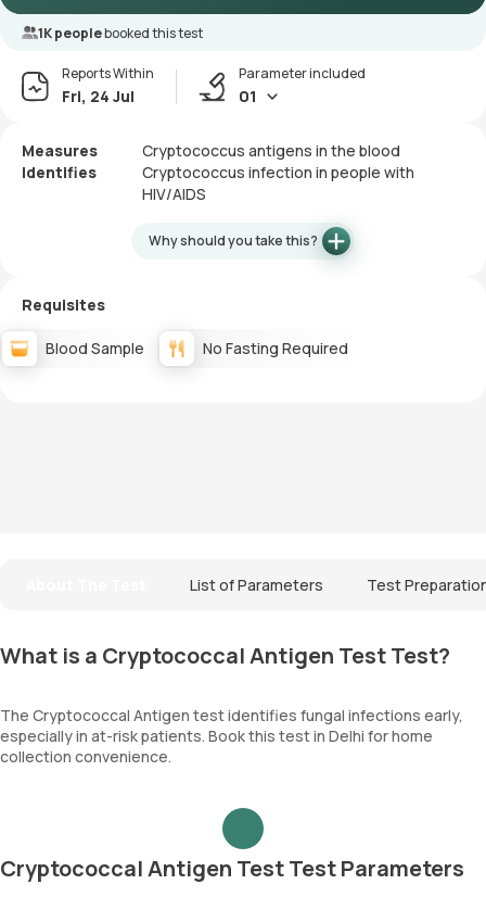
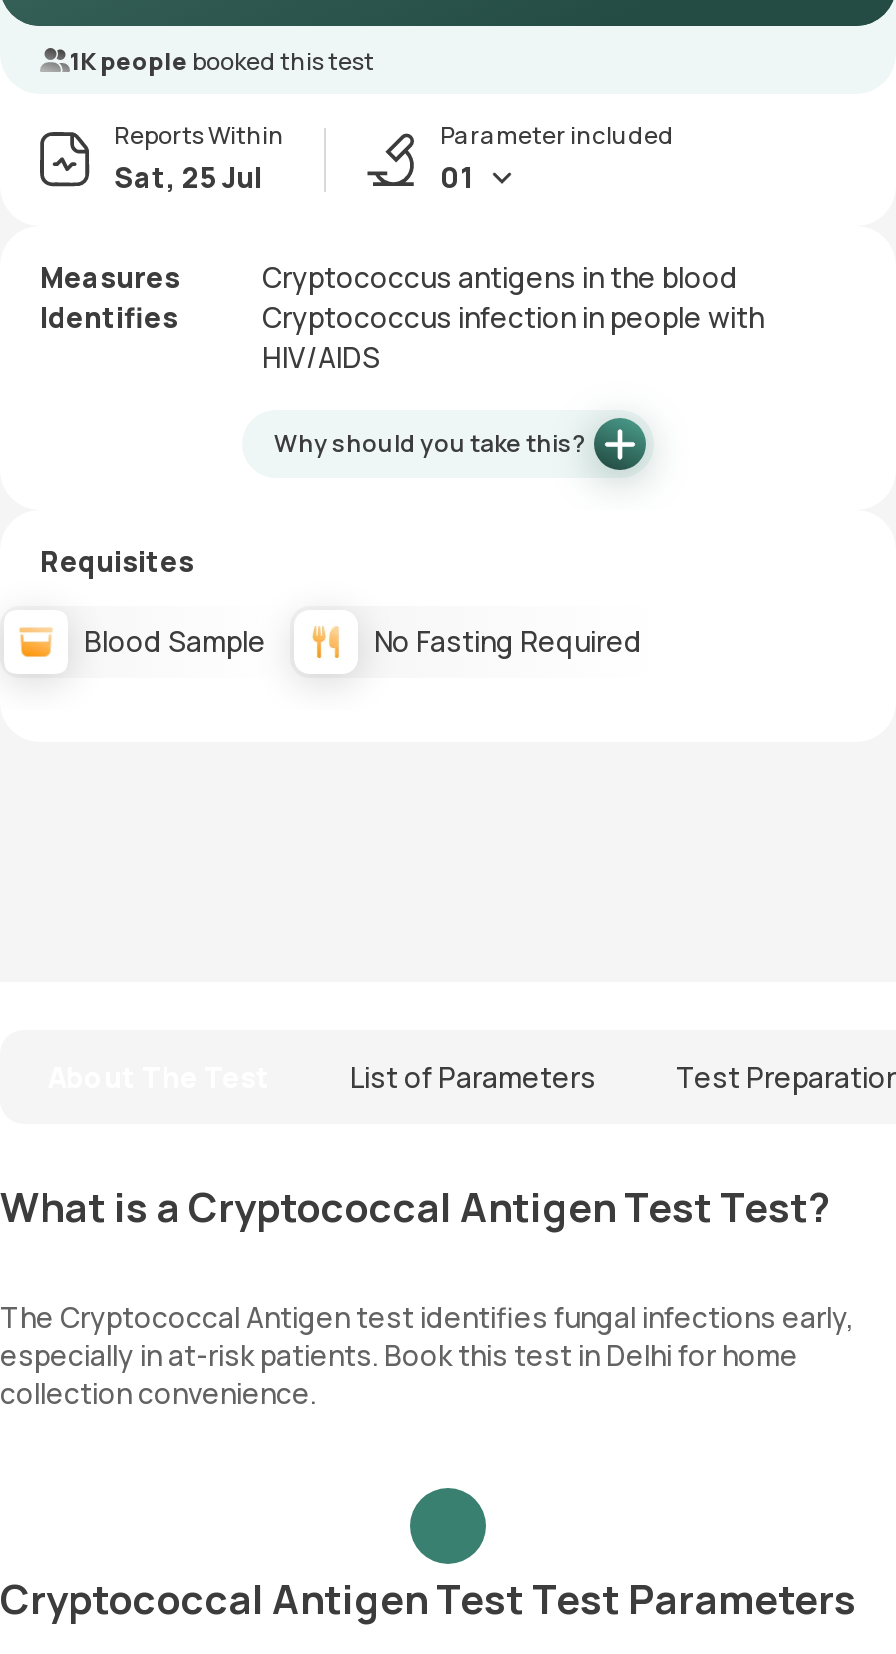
[62,86,135,106] Fri, 24 Jul -> [114,158,262,196] Sat, 25 Jul

